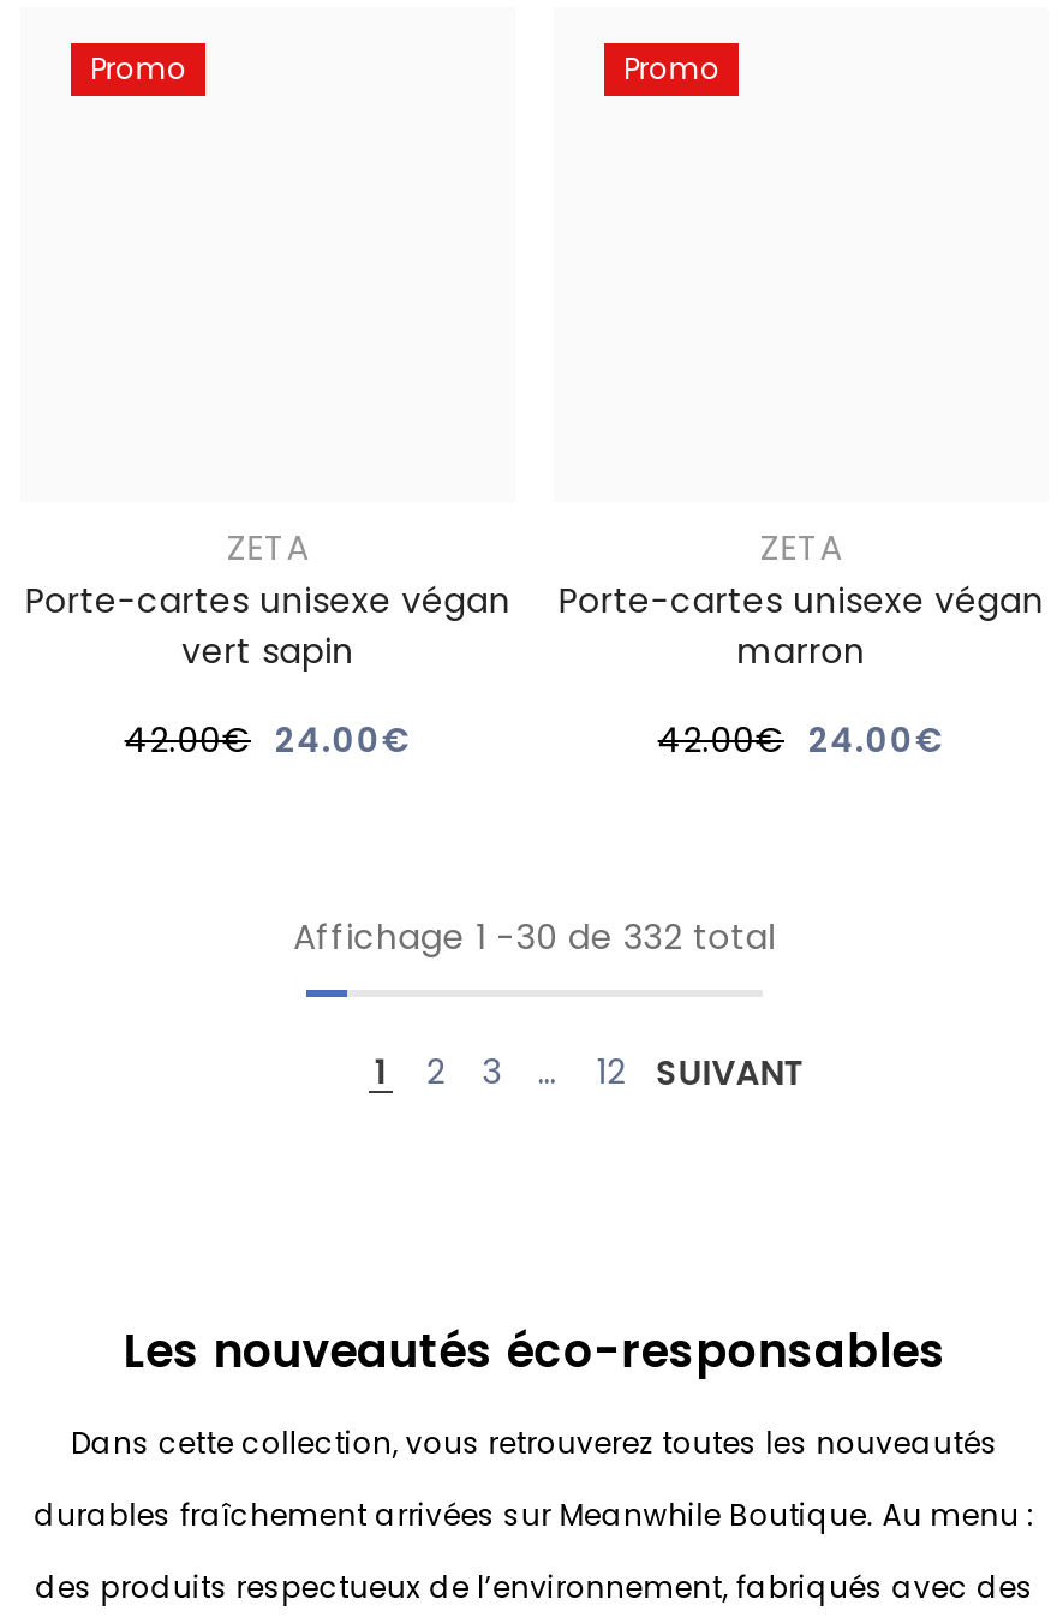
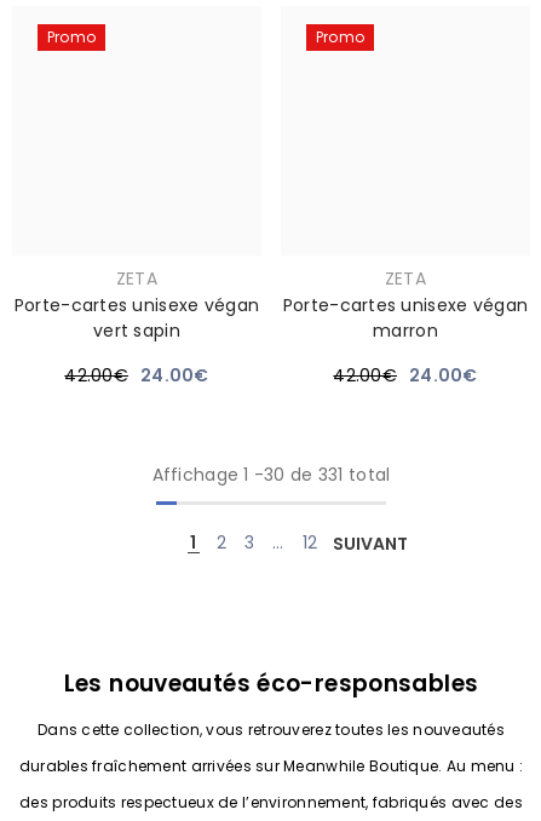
[293,913,776,961] Affichage 1 -30 de 332 total -> [152,463,390,487] Affichage 1 -30 de 331 total

